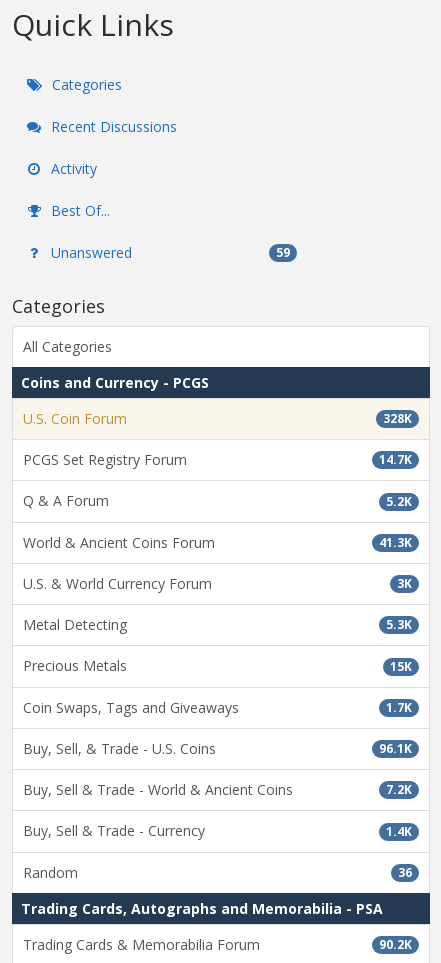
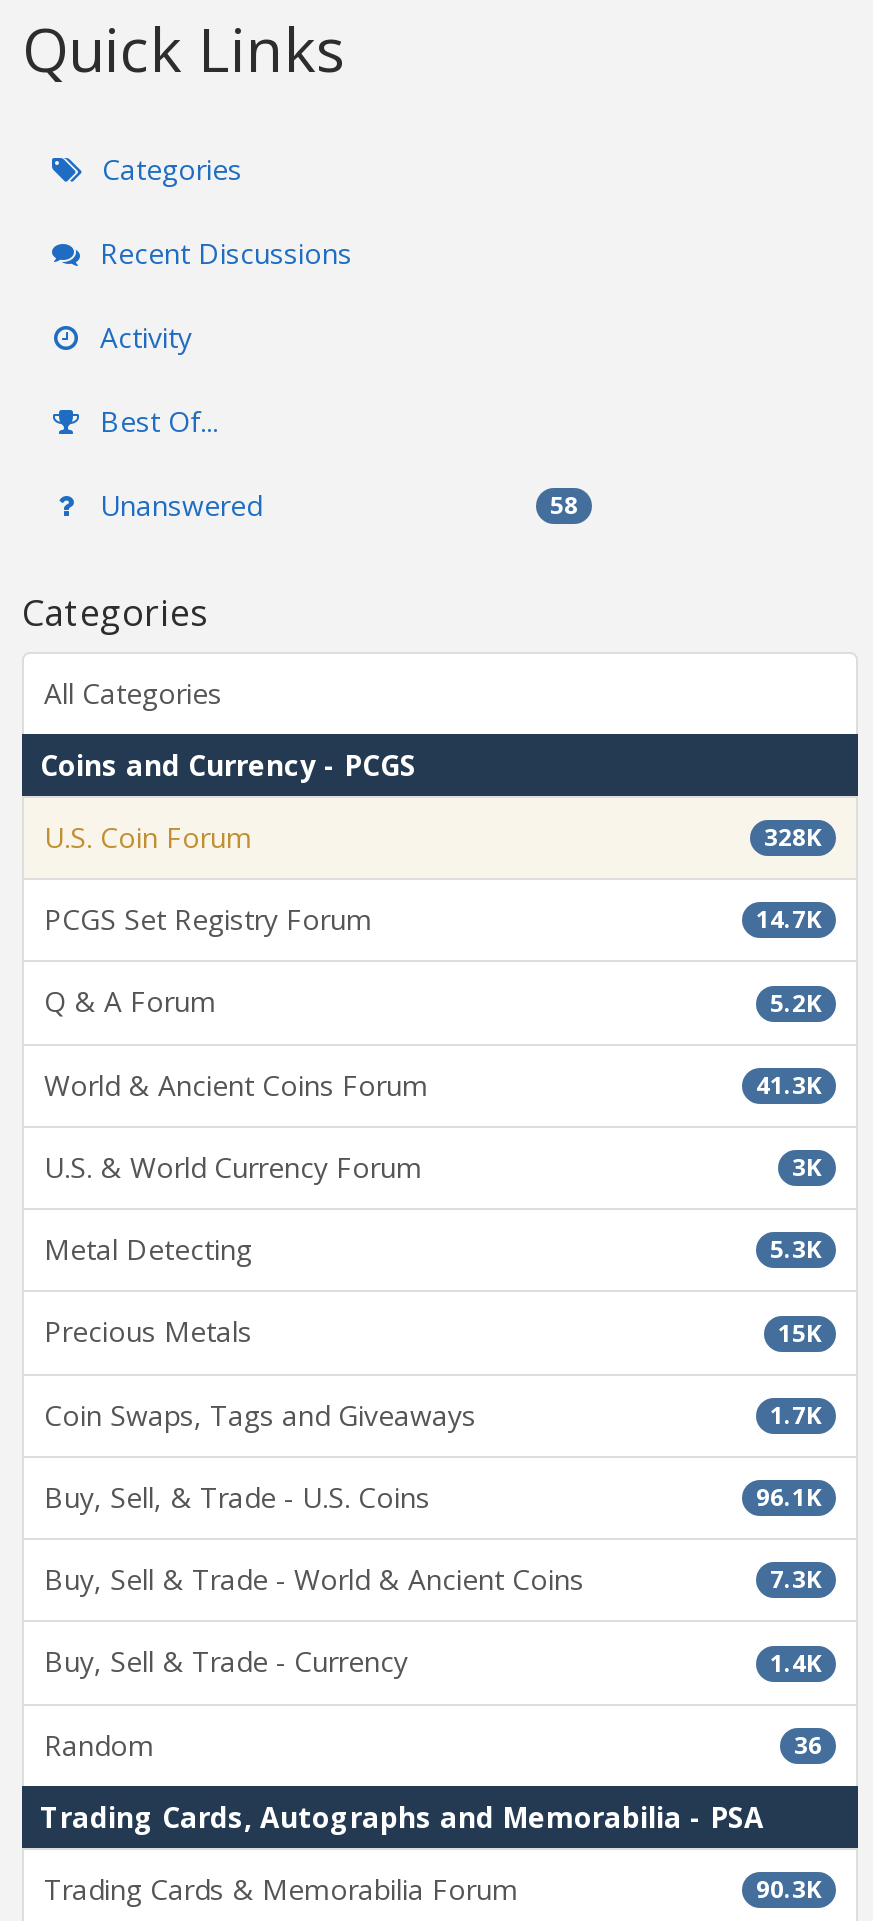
[276,244,290,261] 59 -> [550,488,578,522] 58
[386,781,412,798] 7.2K -> [770,1563,822,1597] 7.3K
[379,936,412,953] 90.2K -> [756,1872,822,1906] 90.3K

